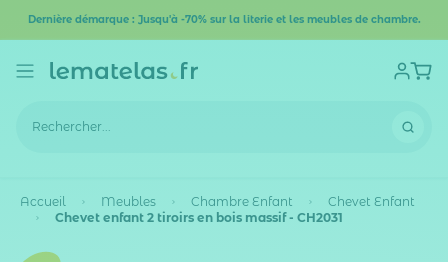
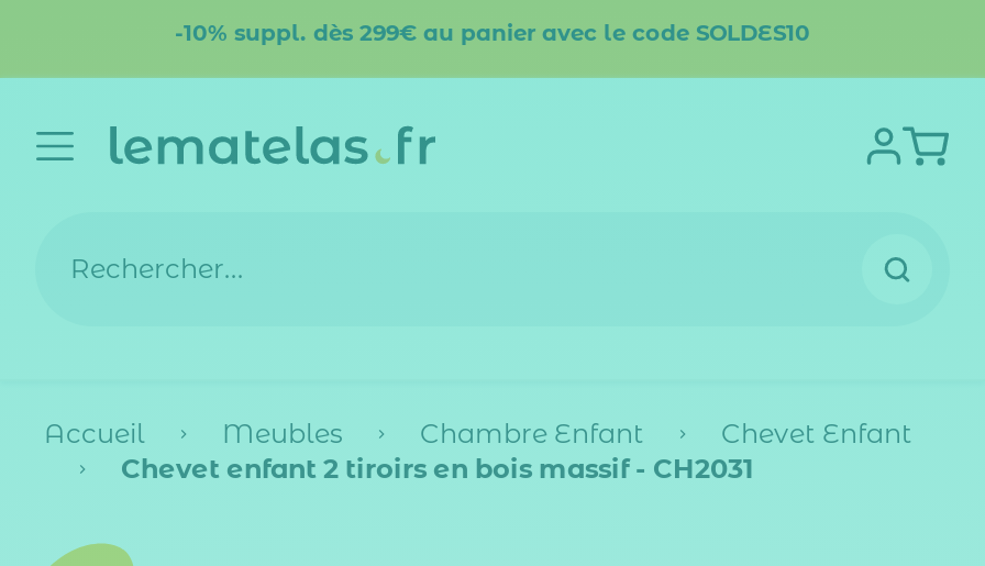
[27,13,420,26] Dernière démarque : Jusqu'à -70% sur la literie et les meubles de chambre. -> [175,19,810,47] -10% suppl. dès 299€ au panier avec le code SOLDES10

